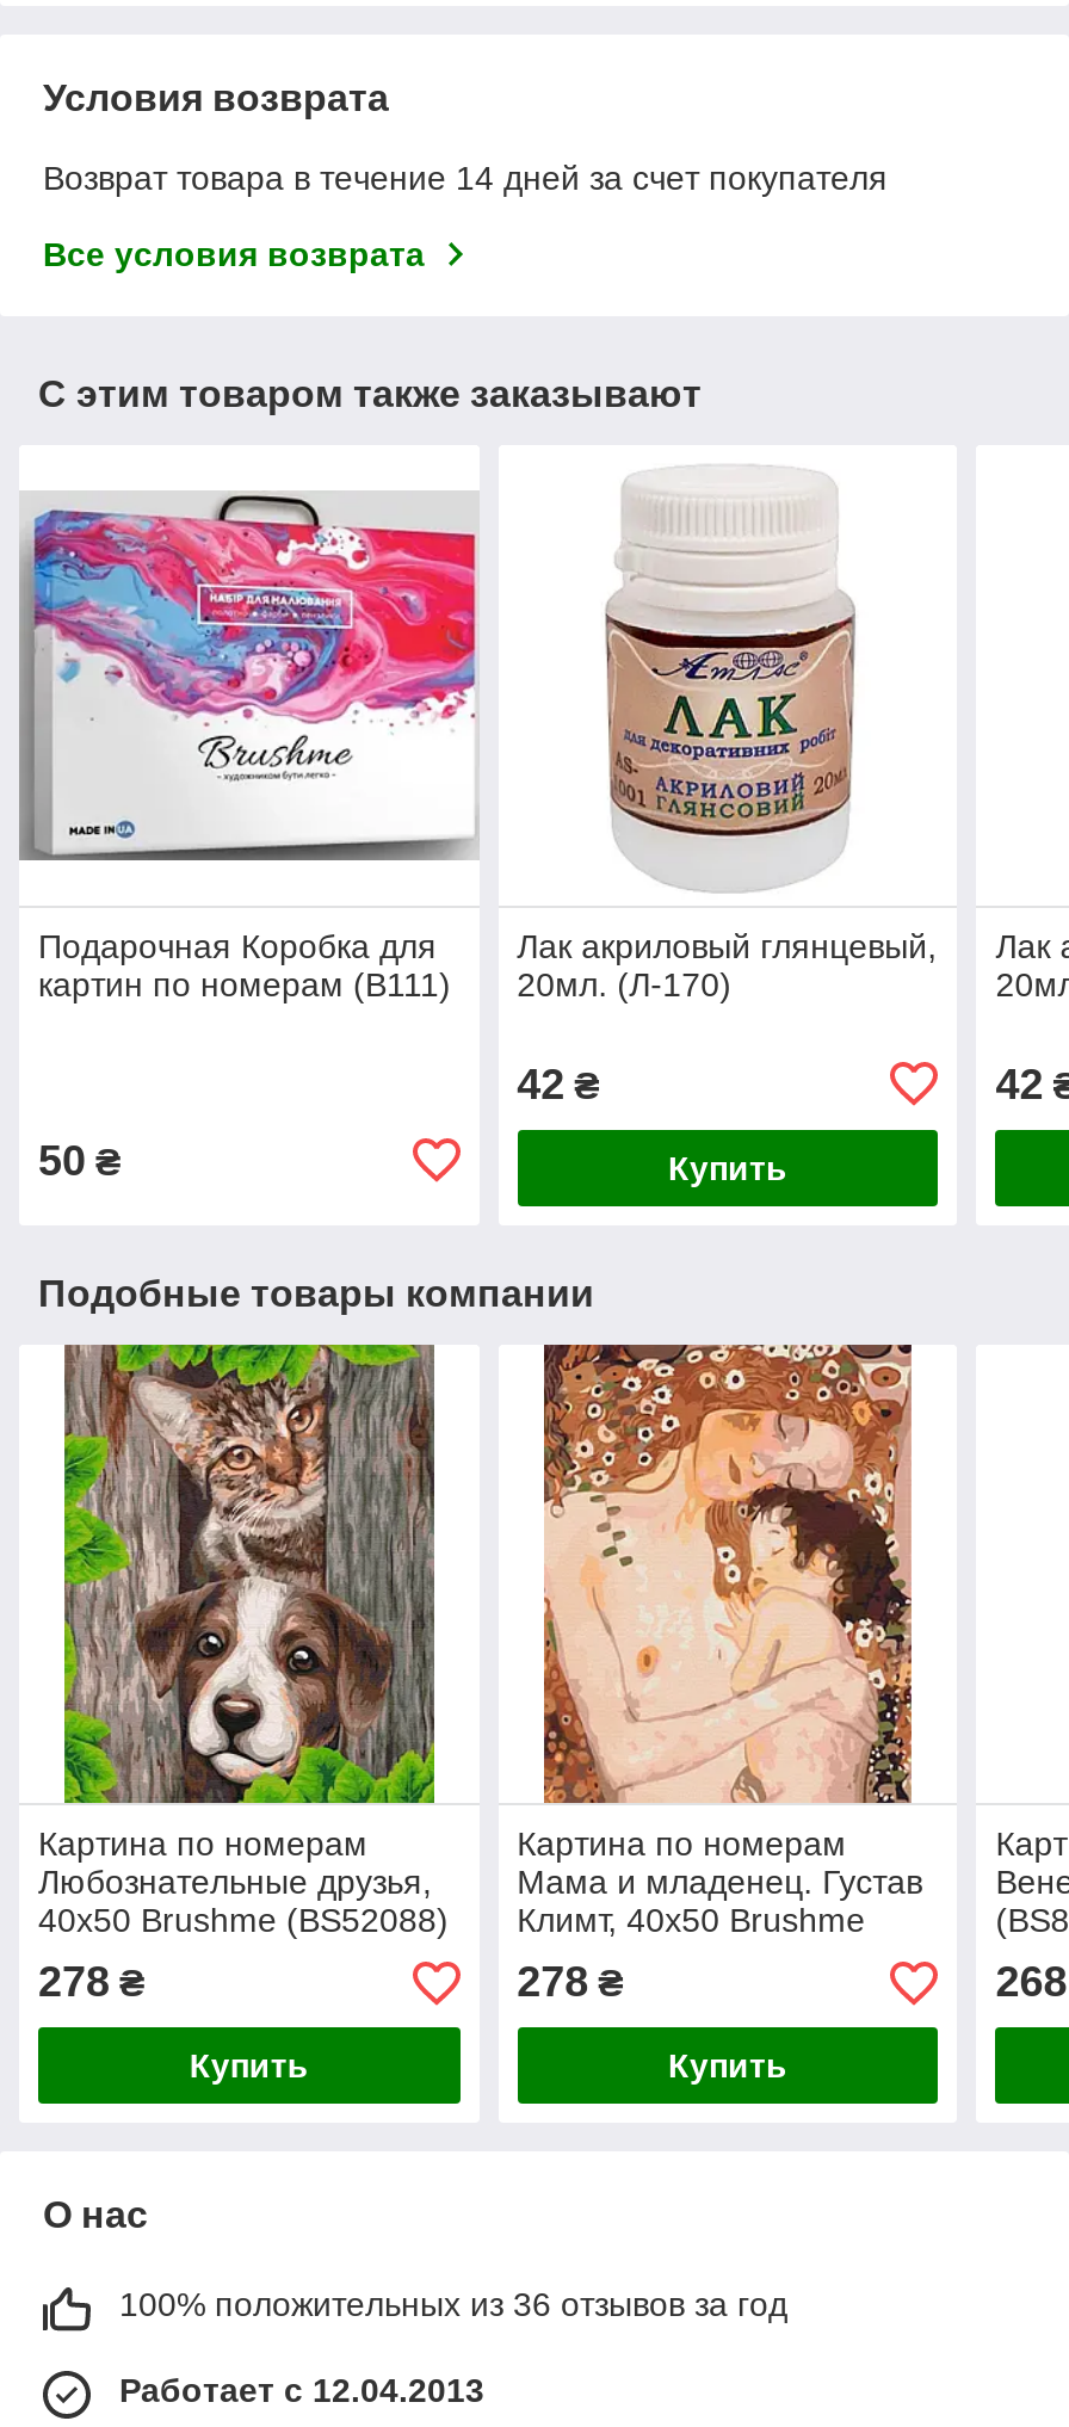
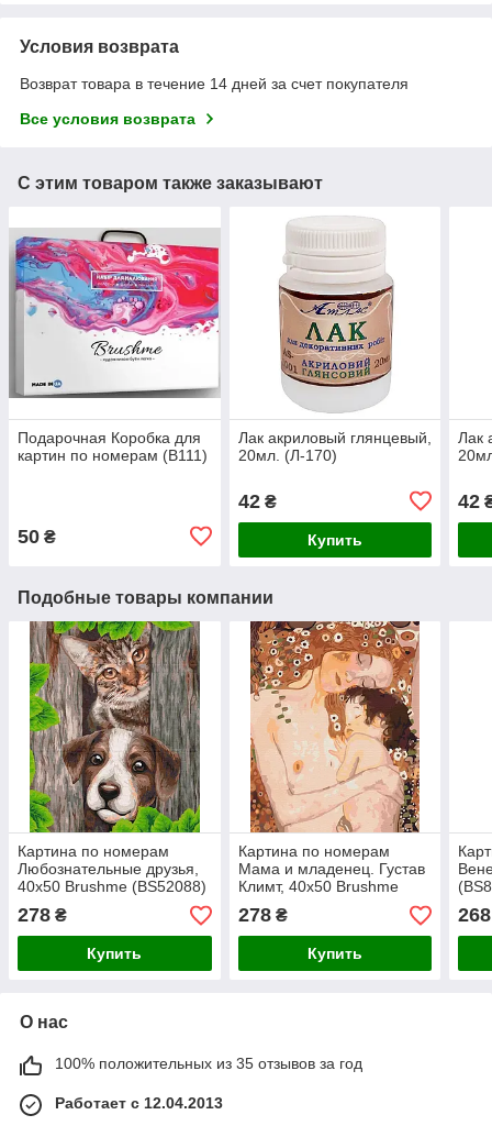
[119,2286,787,2324] 100% положительных из 36 отзывов за год -> [55,1055,362,1072] 100% положительных из 35 отзывов за год

